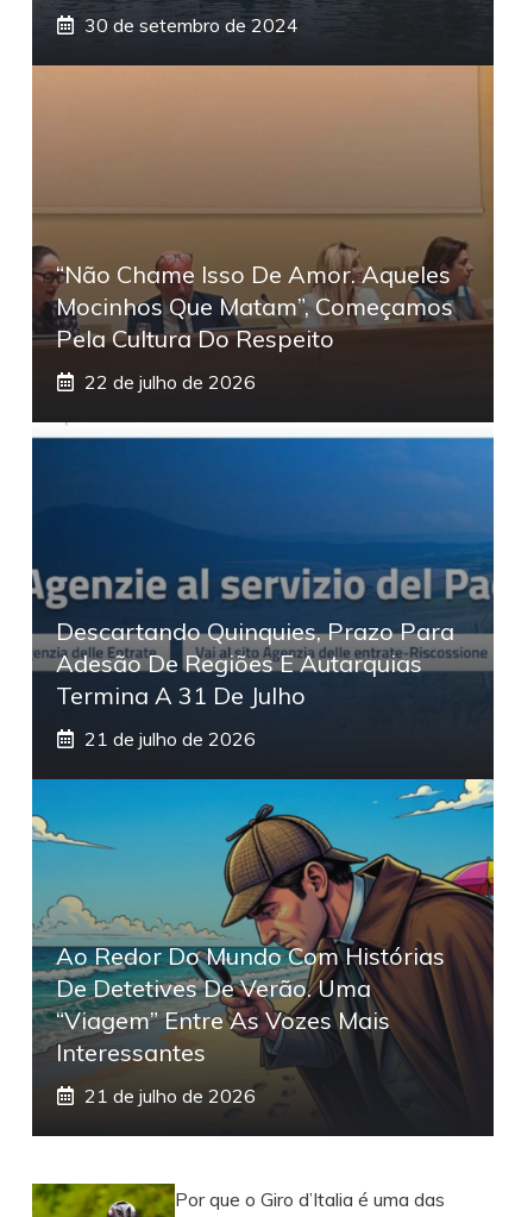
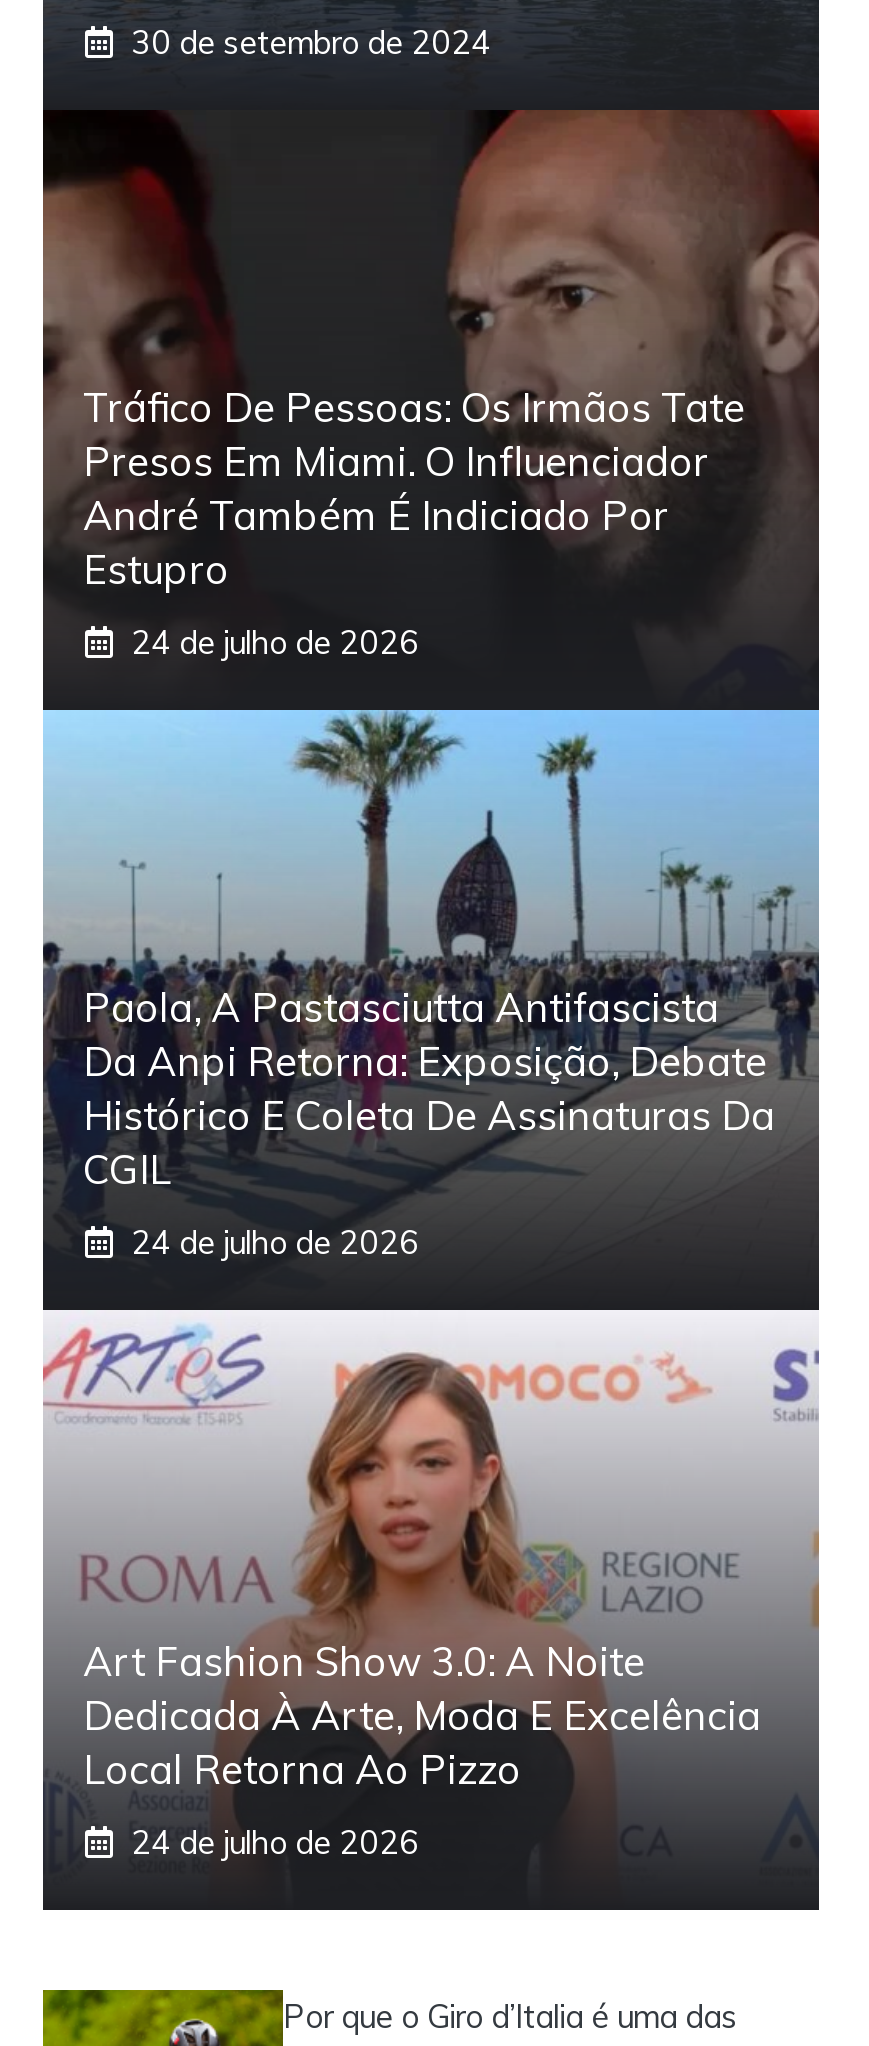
[31,64,495,353] [image] | “Não Chame Isso De Amor. Aqueles | Mocinhos Que Matam”, Começamos | Pela Cultura Do Respeito -> [41,108,821,594] [image] | Tráfico De Pessoas: Os Irmãos Tate | Presos Em Miami. O Influenciador | André Também É Indiciado Por | Estupro
[84,370,256,394] 22 de julho de 2026 -> [131,622,419,662] 24 de julho de 2026
[31,421,494,728] [image] | Descartando Quinquies, Prazo Para | Adesão De Regiões E Autarquias | Termina A 31 De Julho -> [43,708,821,1226] [image] | Paola, A Pastasciutta Antifascista | Da Anpi Retorna: Exposição, Debate | Histórico E Coleta De Assinaturas Da | CGIL
[84,727,256,750] 21 de julho de 2026 -> [131,1222,419,1262] 24 de julho de 2026
[31,778,495,1092] [image] | Ao Redor Do Mundo Com Histórias | De Detetives De Verão. Uma | “viagem” Entre As Vozes Mais | Interessantes -> [41,1308,821,1836] [image] | Art Fashion Show 3.0: A Noite | Dedicada À Arte, Moda E Excelência | Local Retorna Ao Pizzo
[84,1084,256,1107] 21 de julho de 2026 -> [131,1822,419,1862] 24 de julho de 2026

